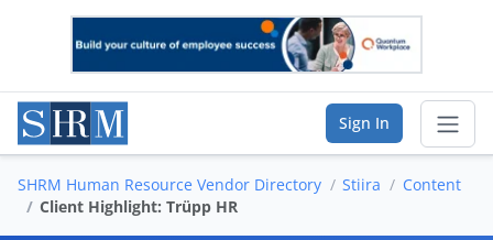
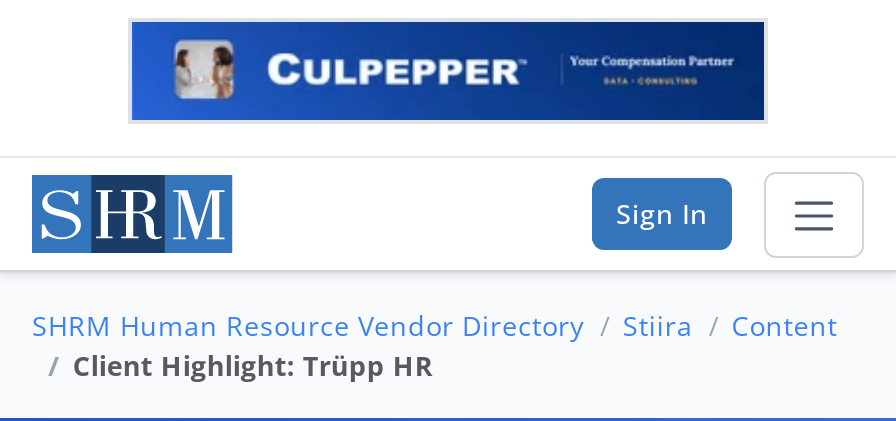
[72,17,420,73] [image] -> [130,20,766,122] [image]

